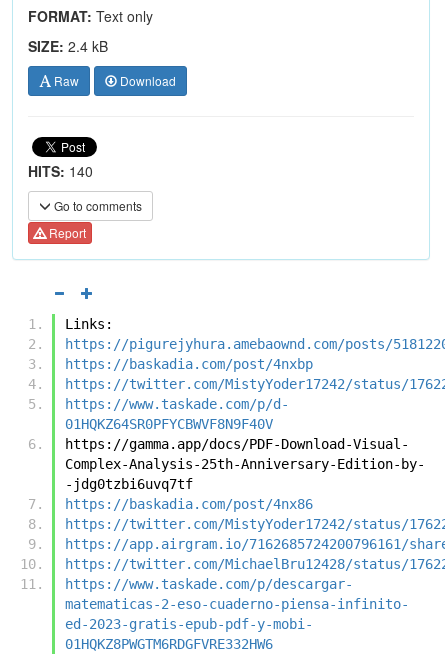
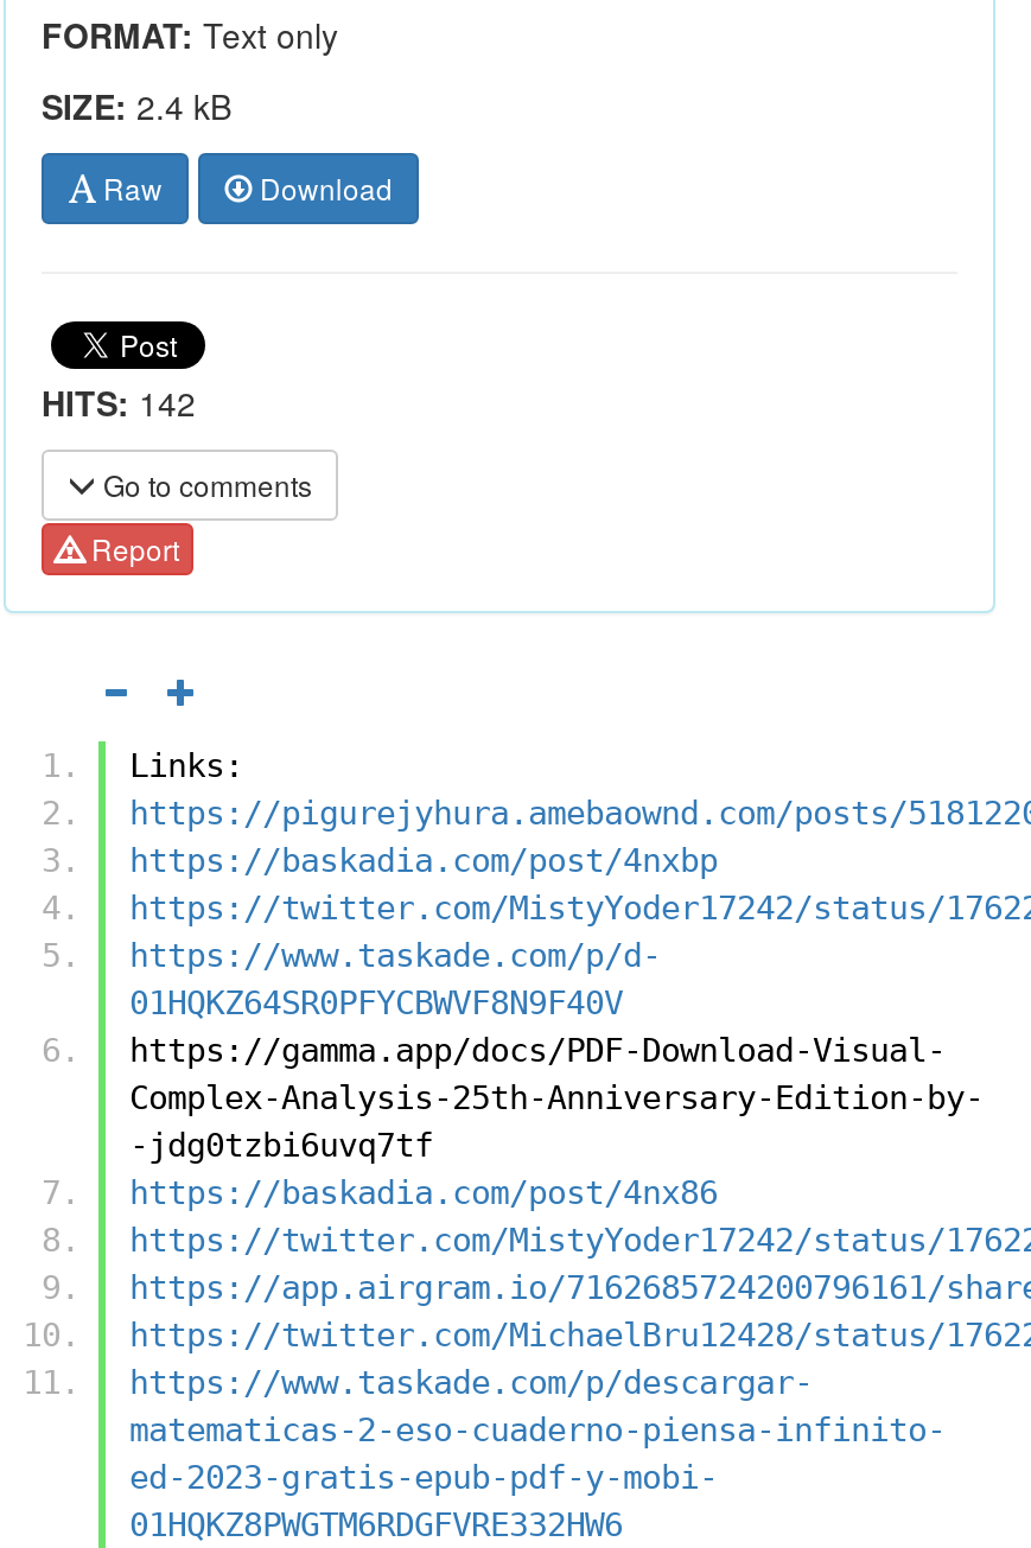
[28,161,93,181] HITS: 140 -> [42,378,196,426] HITS: 142

